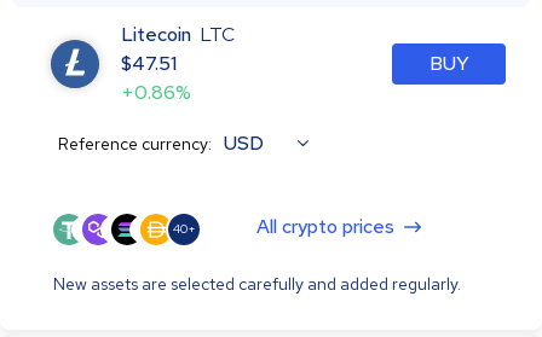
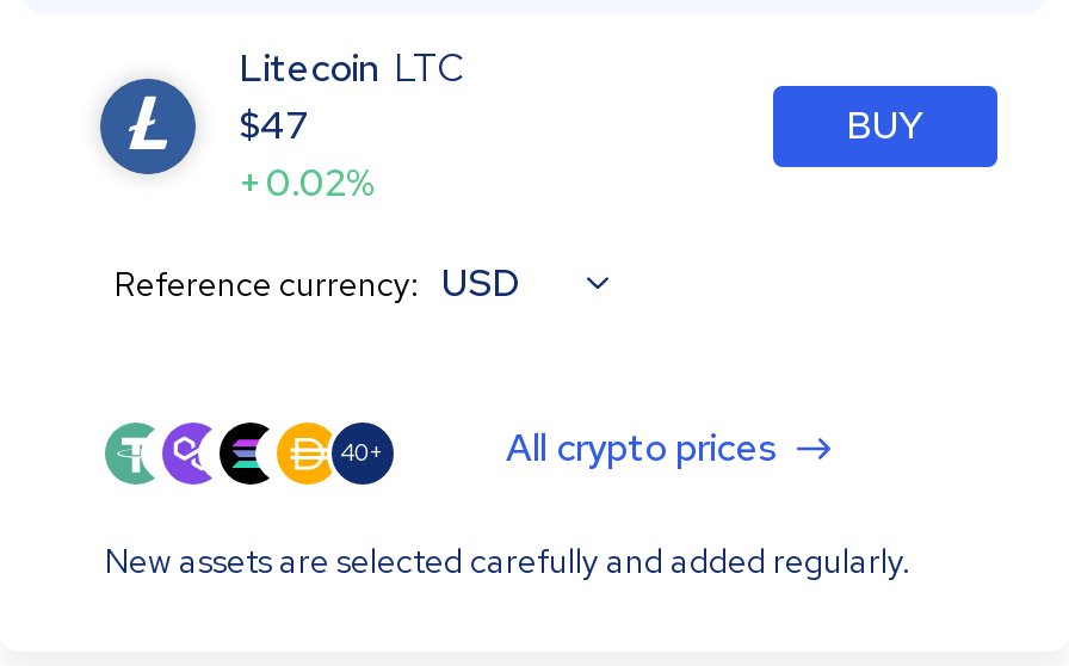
[121,50,177,76] $47.51 -> [239,100,310,150] $47
[121,79,191,105] +0.86% -> [239,157,377,207] +0.02%

